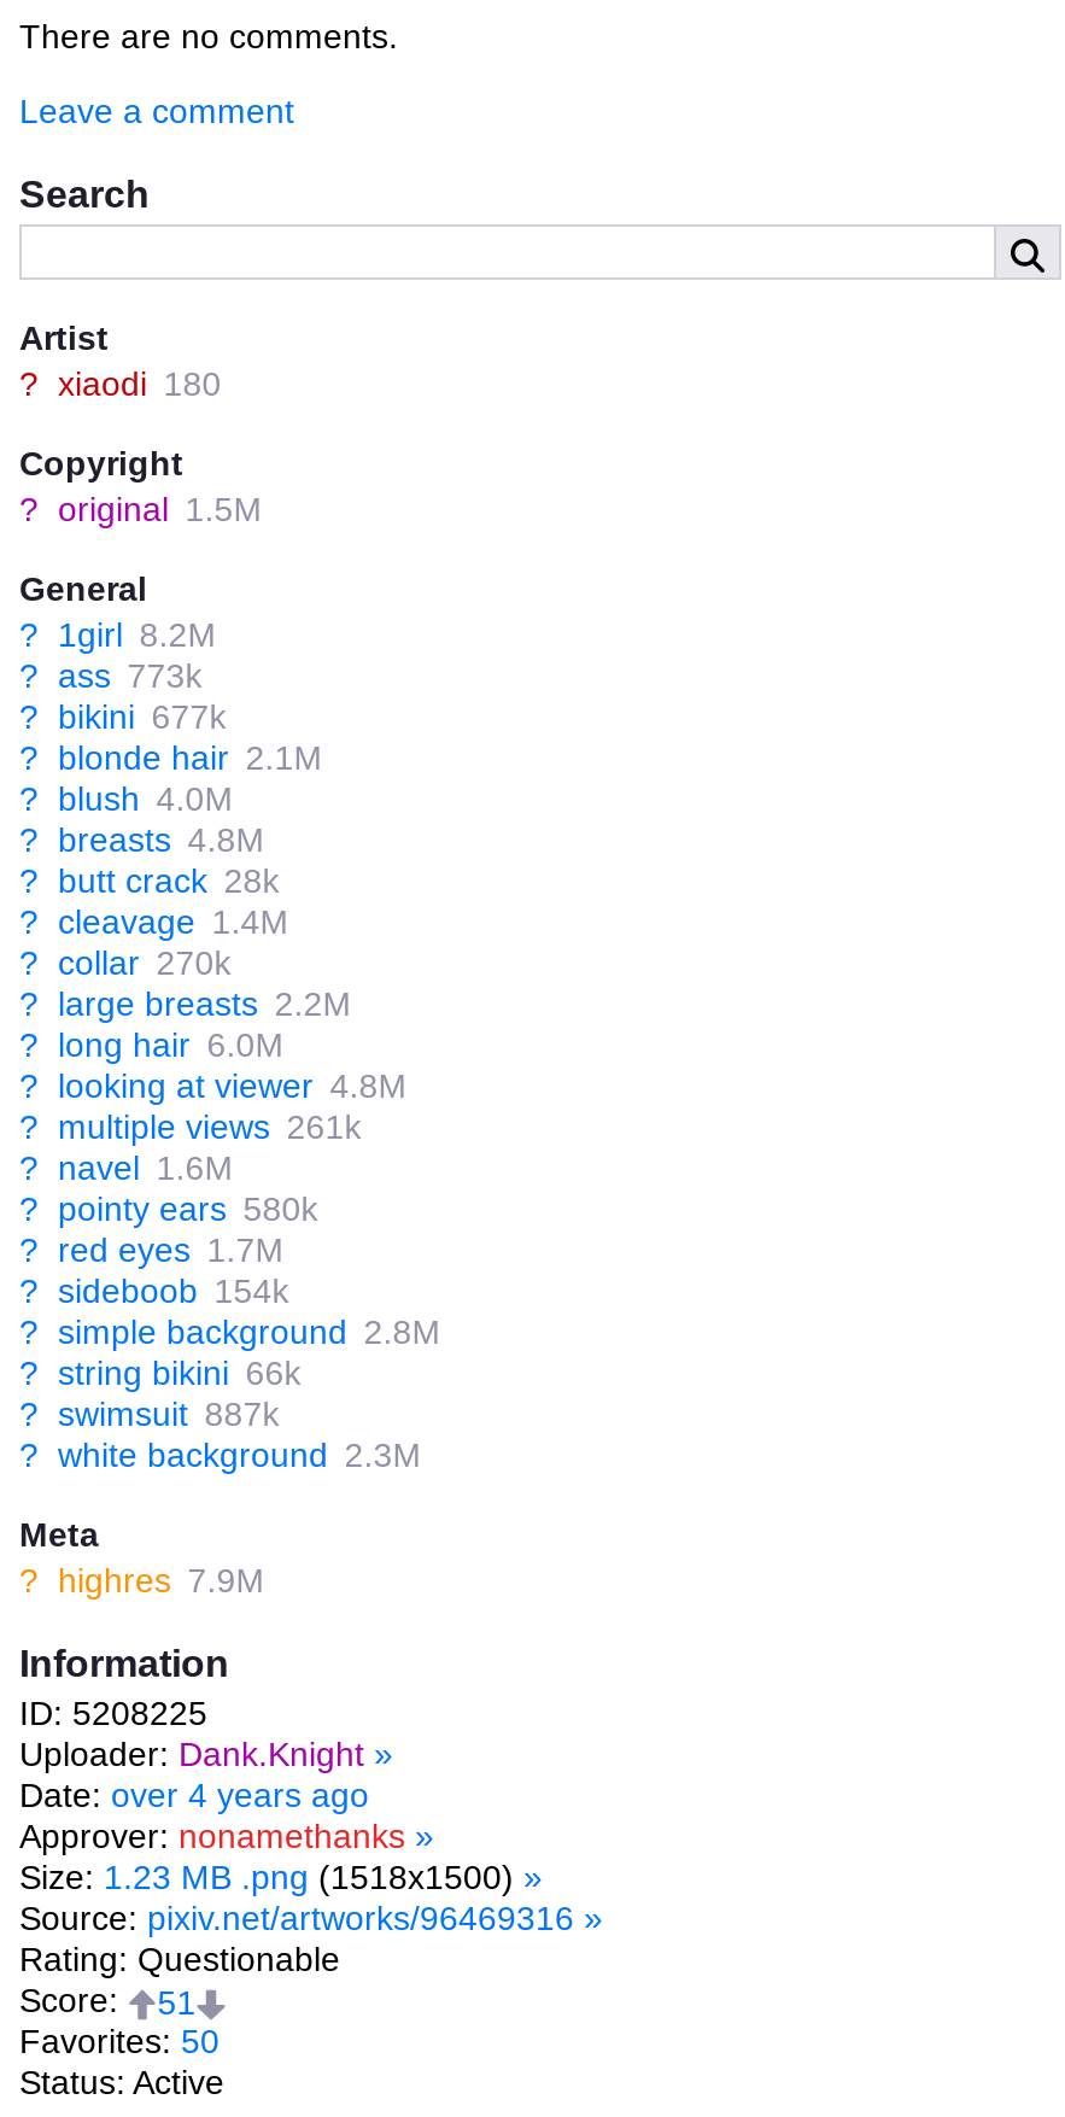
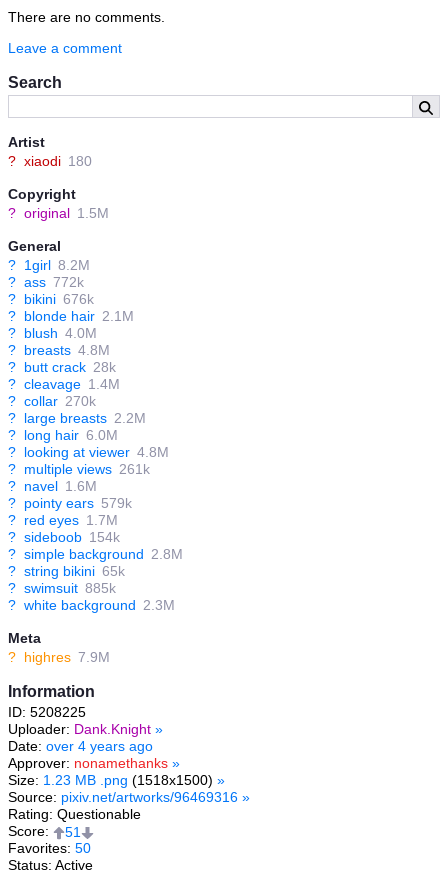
[19,657,202,696] ? ass 773k -> [8,274,84,290] ? ass 772k
[19,698,226,737] ? bikini 677k -> [8,291,94,307] ? bikini 676k
[19,1190,318,1229] ? pointy ears 580k -> [8,495,132,511] ? pointy ears 579k
[19,1354,301,1393] ? string bikini 66k -> [8,563,125,579] ? string bikini 65k
[19,1395,279,1434] ? swimsuit 887k -> [8,580,116,596] ? swimsuit 885k

